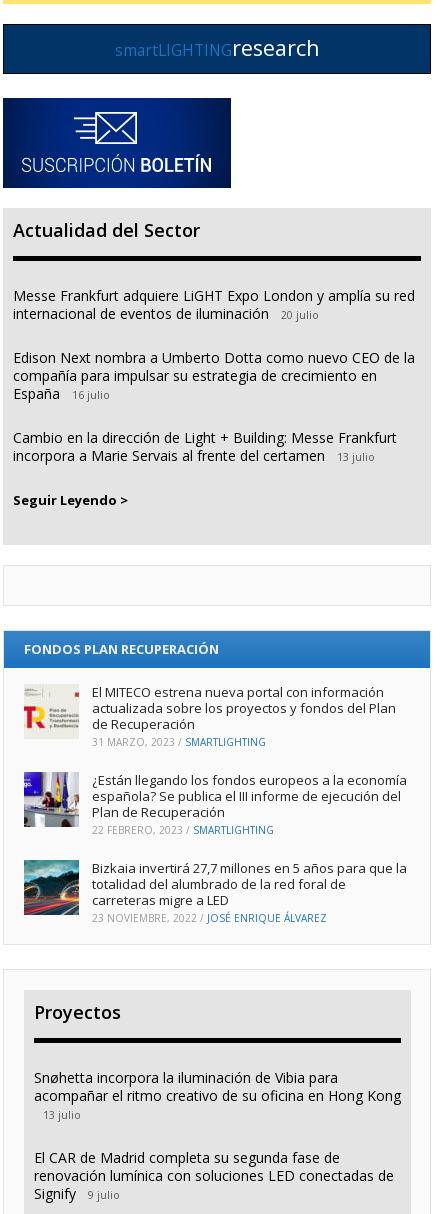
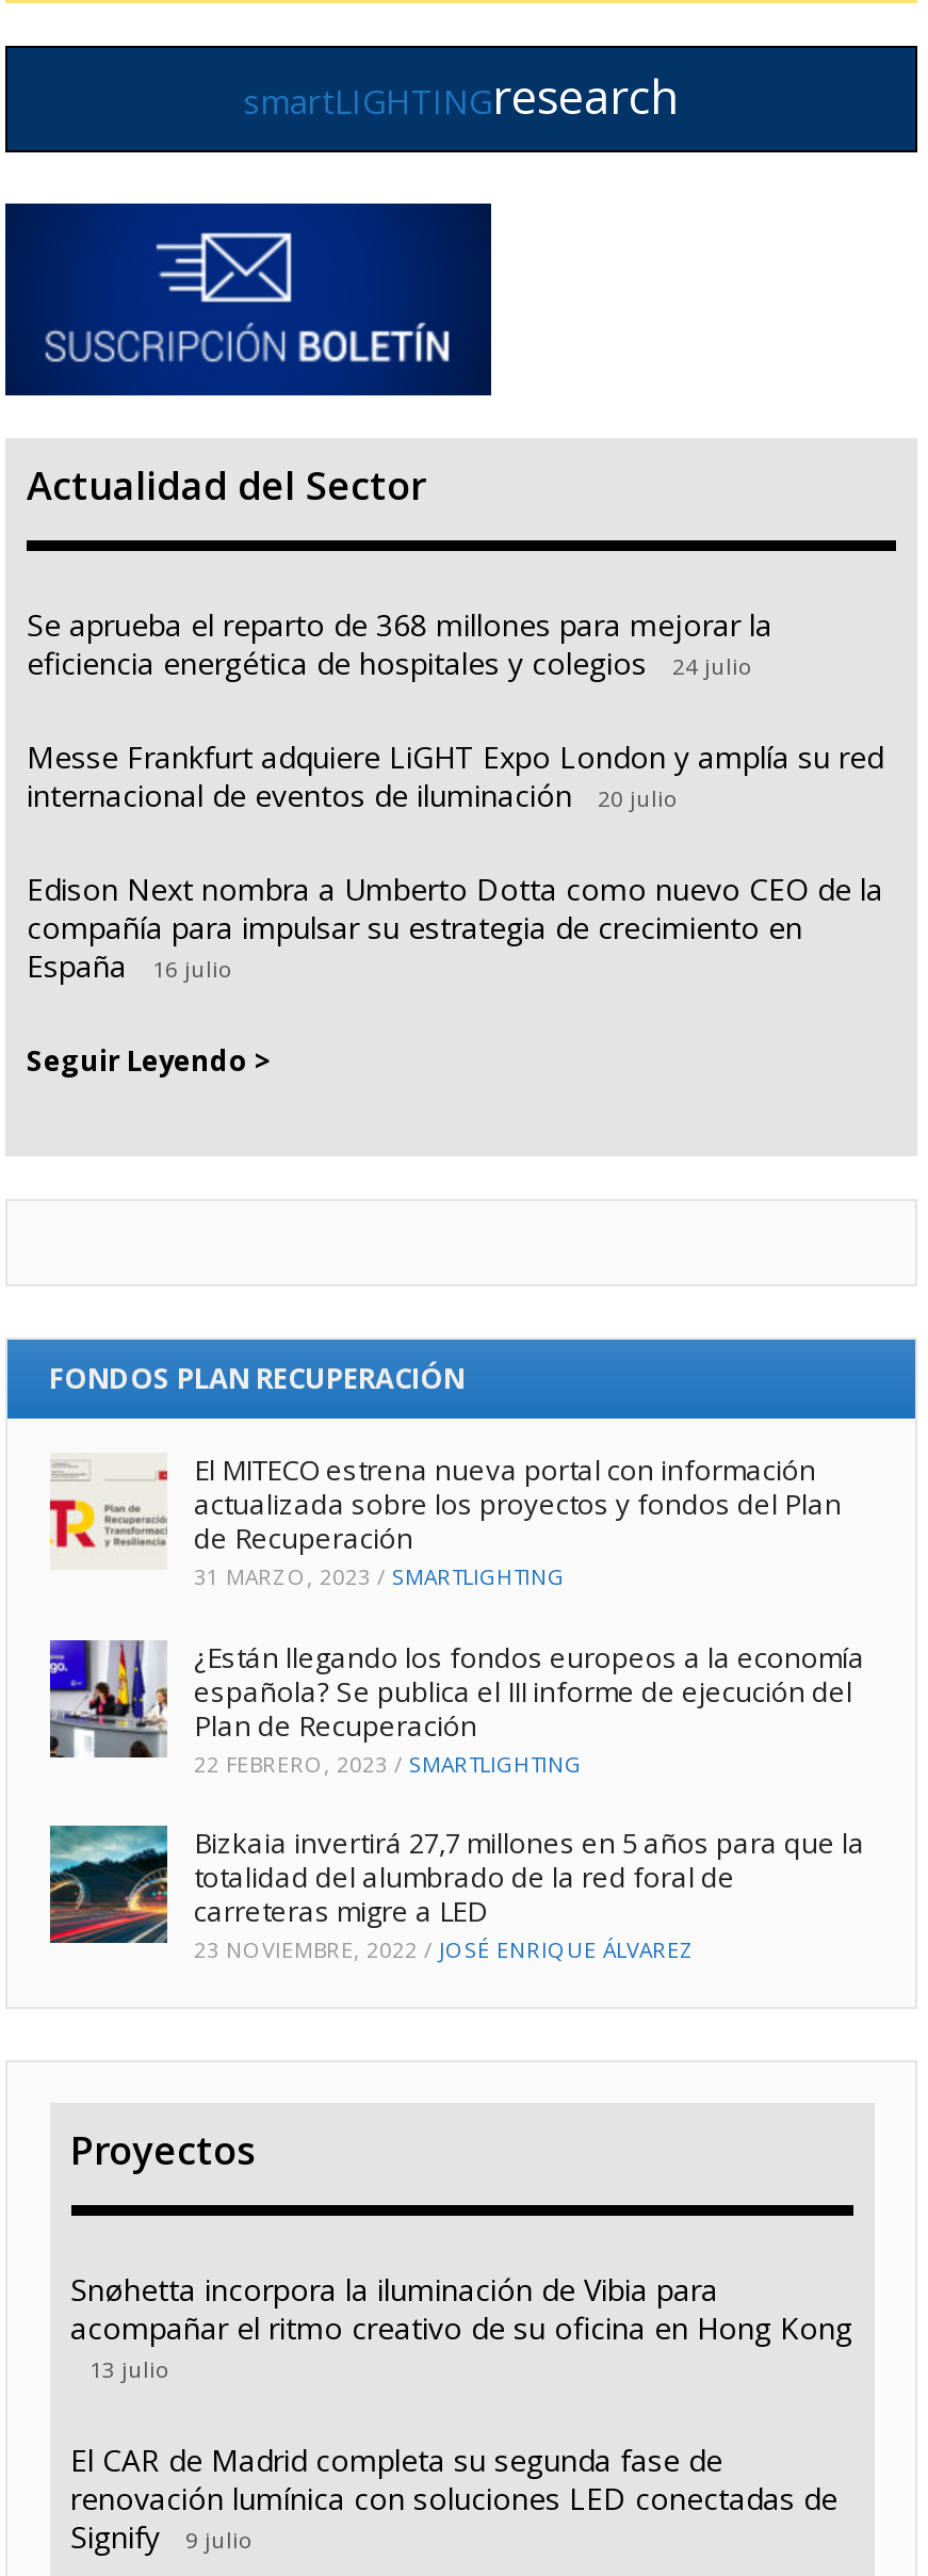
none -> [27,604,772,683] Se aprueba el reparto de 368 millones para mejorar la | eficiencia energética de hospitales y colegios | 24 julio
moved [13,286,415,403] -> [27,736,883,986]: Messe Frankfurt adquiere LiGHT Expo London y amplía su red | internacional de eventos de iluminación | 20 julio | Edison Next nombra a Umberto Dotta como nuevo CEO de la | compañía para impulsar su estrategia de crecimiento en | España | 16 julio
[13,428,397,465] Cambio en la dirección de Light + Building: Messe Frankfurt | incorpora a Marie Servais al frente del certamen | 13 julio -> none

